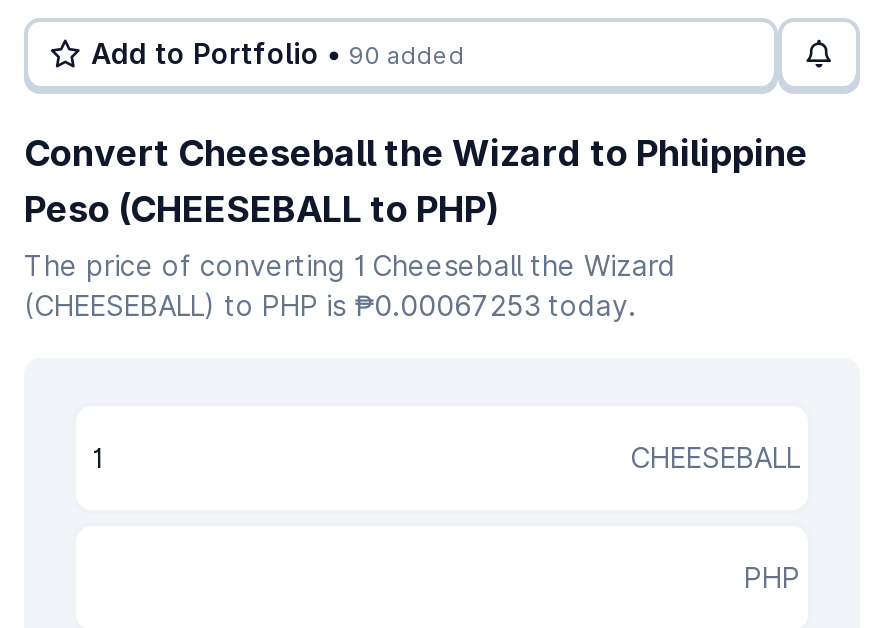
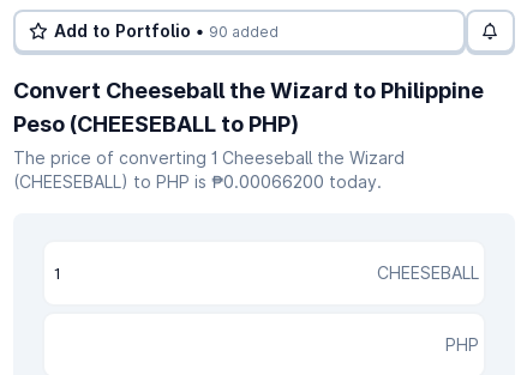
[24,288,636,322] (CHEESEBALL) to PHP is ₱0.00067253 today. -> [13,171,382,192] (CHEESEBALL) to PHP is ₱0.00066200 today.

